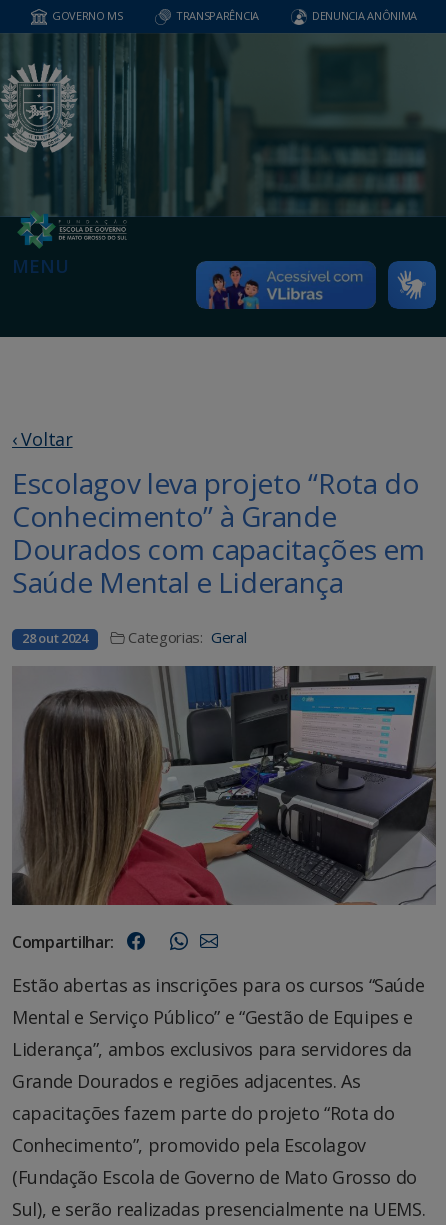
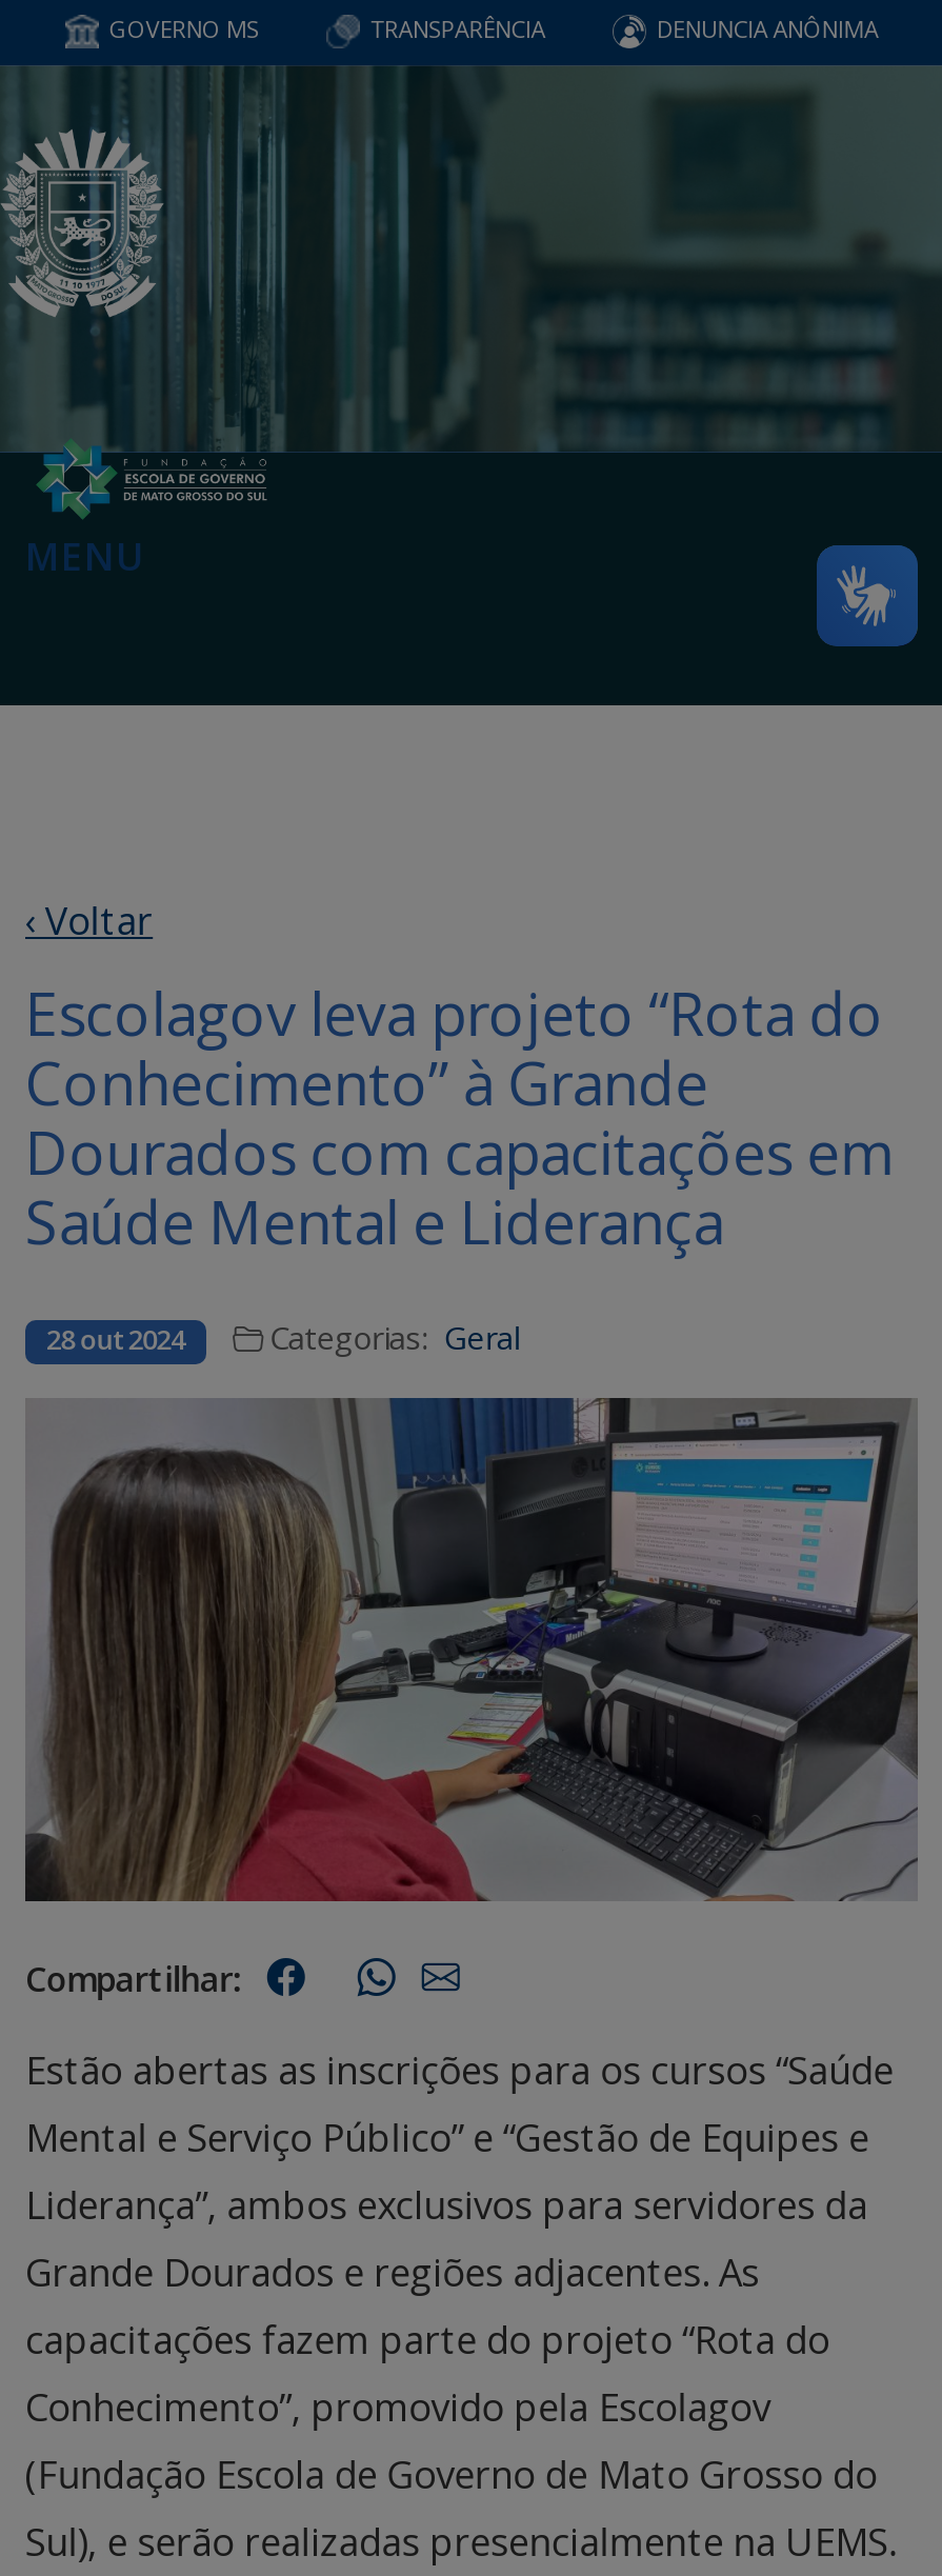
[195,260,377,310] [image] -> none

